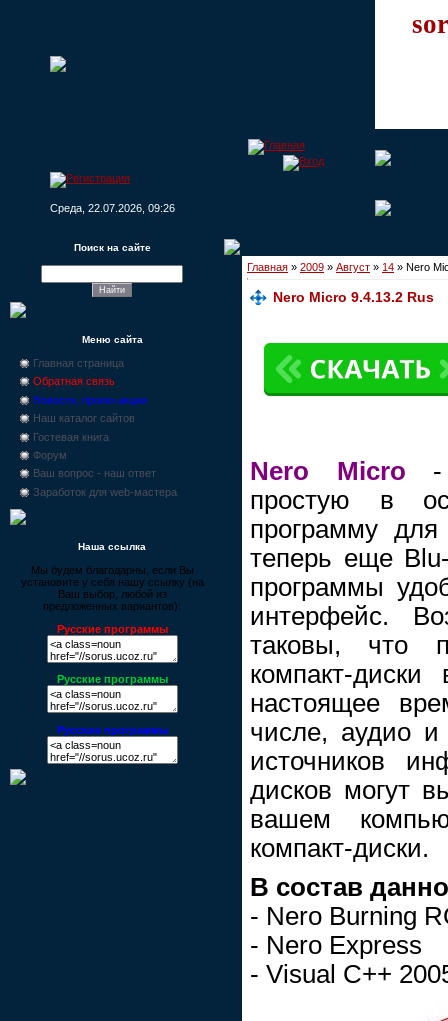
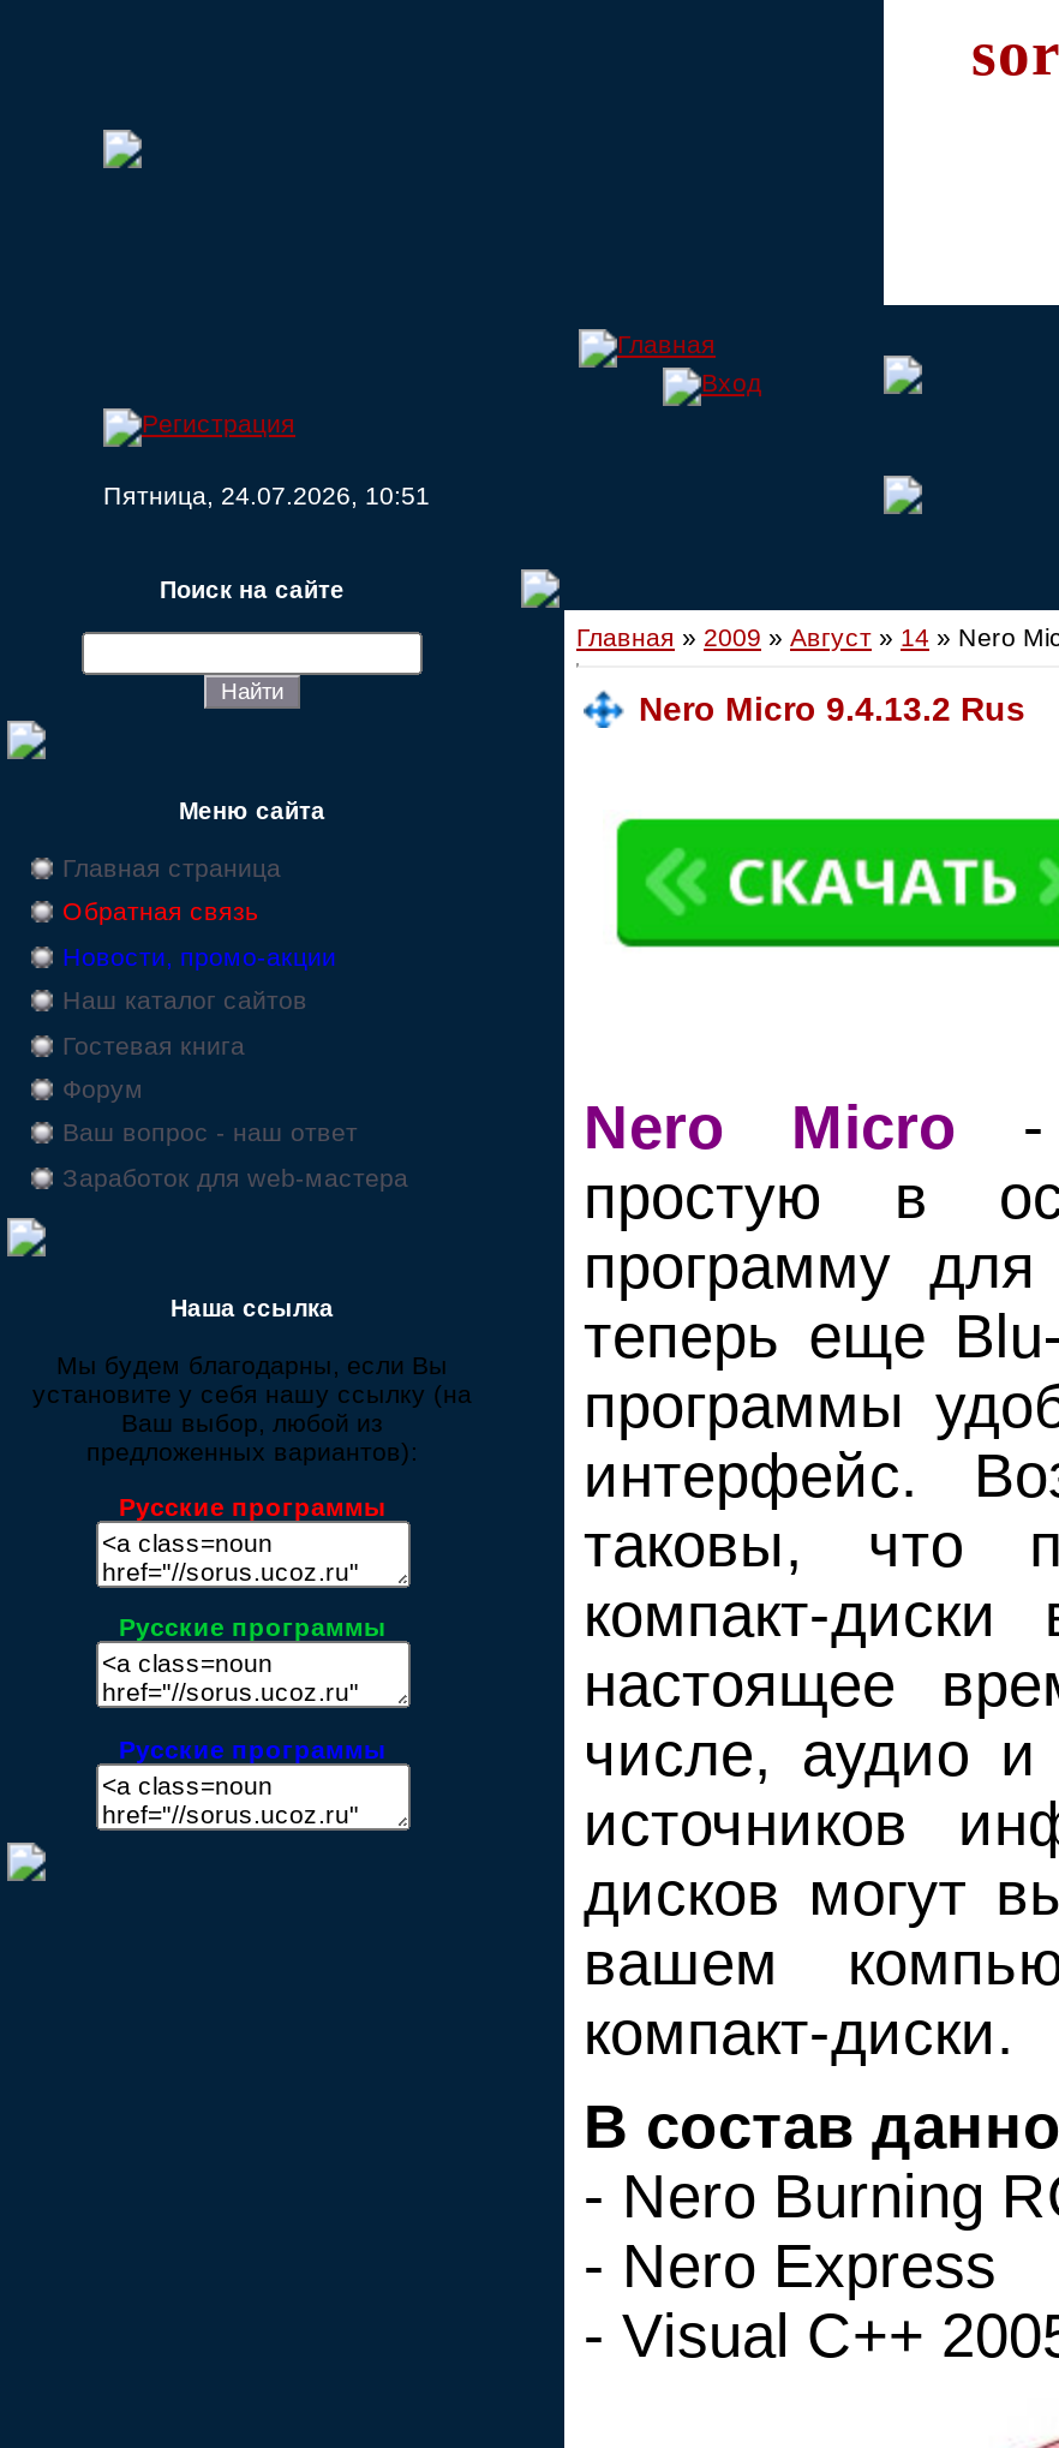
[50,202,175,214] Среда, 22.07.2026, 09:26 -> [103,480,430,509] Пятница, 24.07.2026, 10:51

